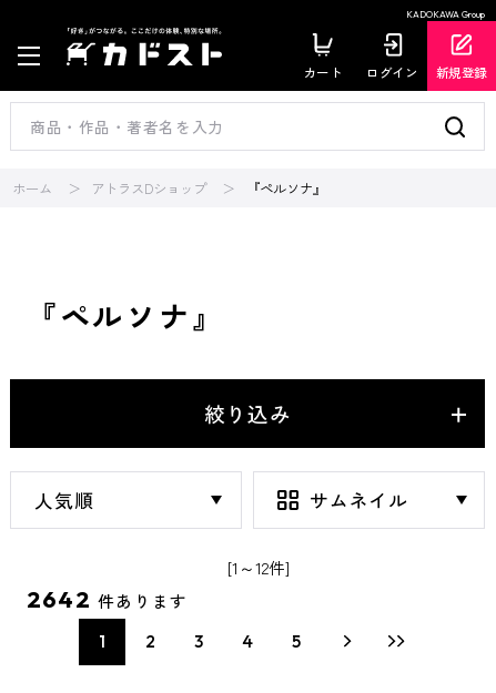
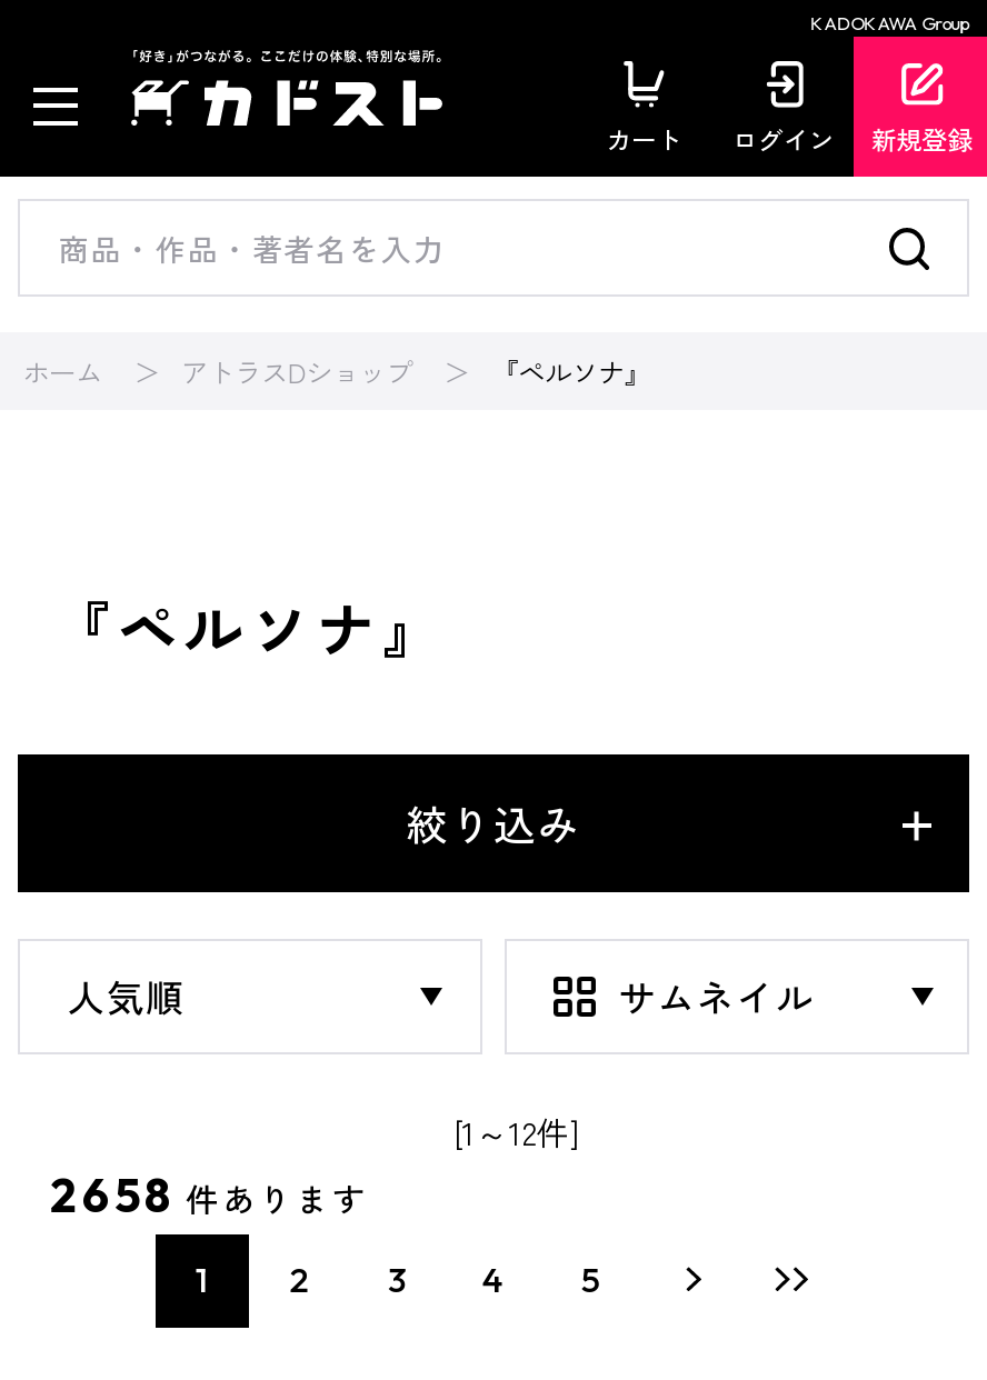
[26,584,189,613] 2642 件あります -> [50,1166,369,1223] 2658 件あります

